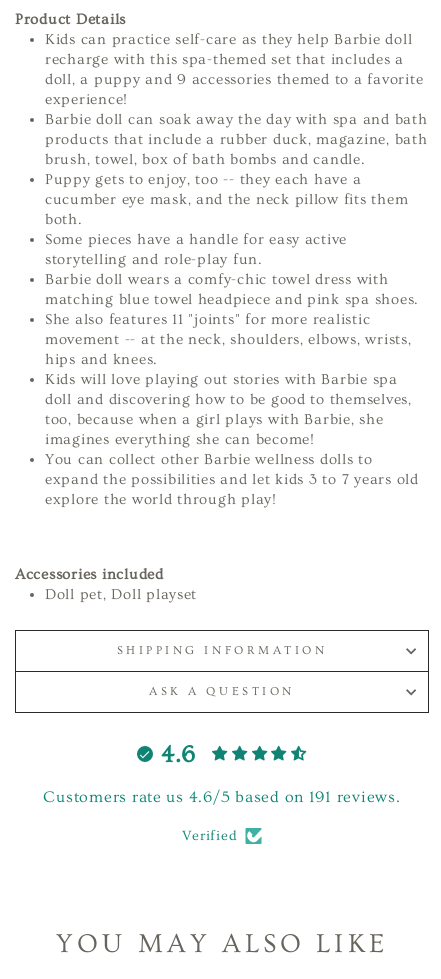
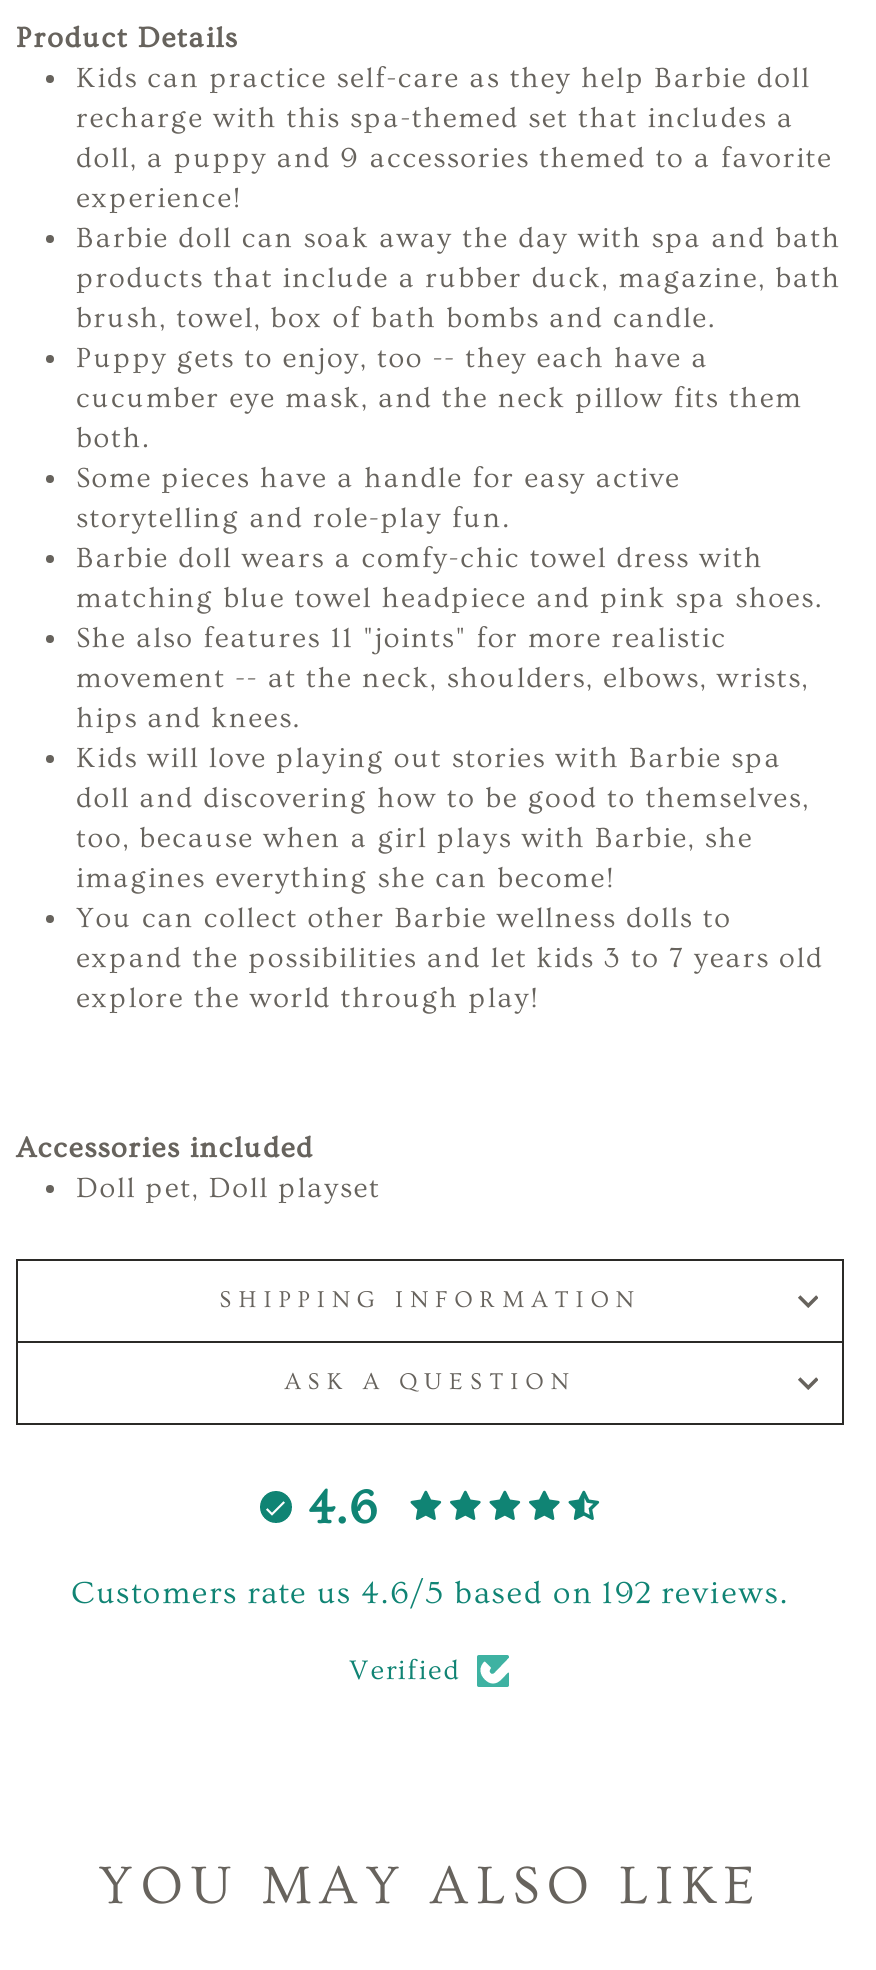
[43,788,401,806] Customers rate us 4.6/5 based on 191 reviews. -> [71,1576,789,1612] Customers rate us 4.6/5 based on 192 reviews.

